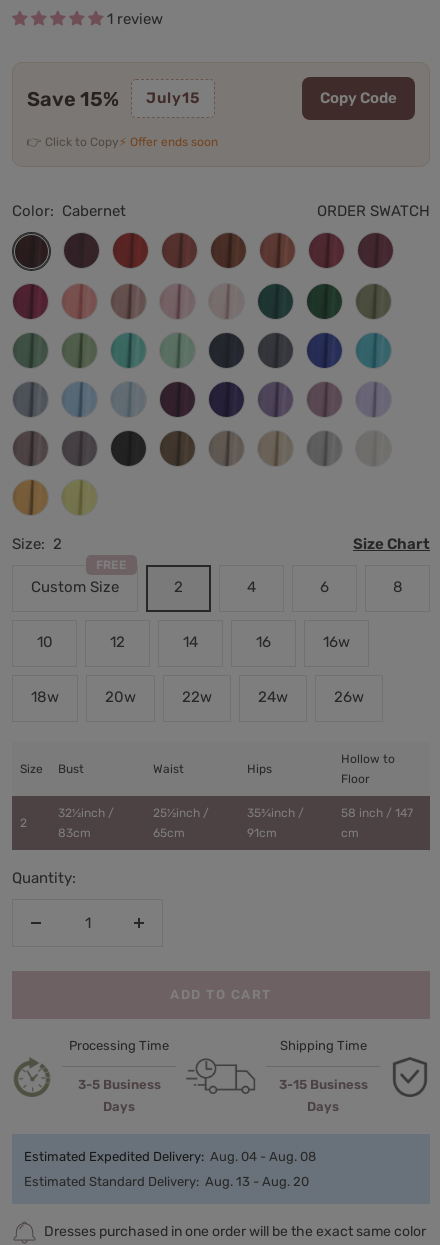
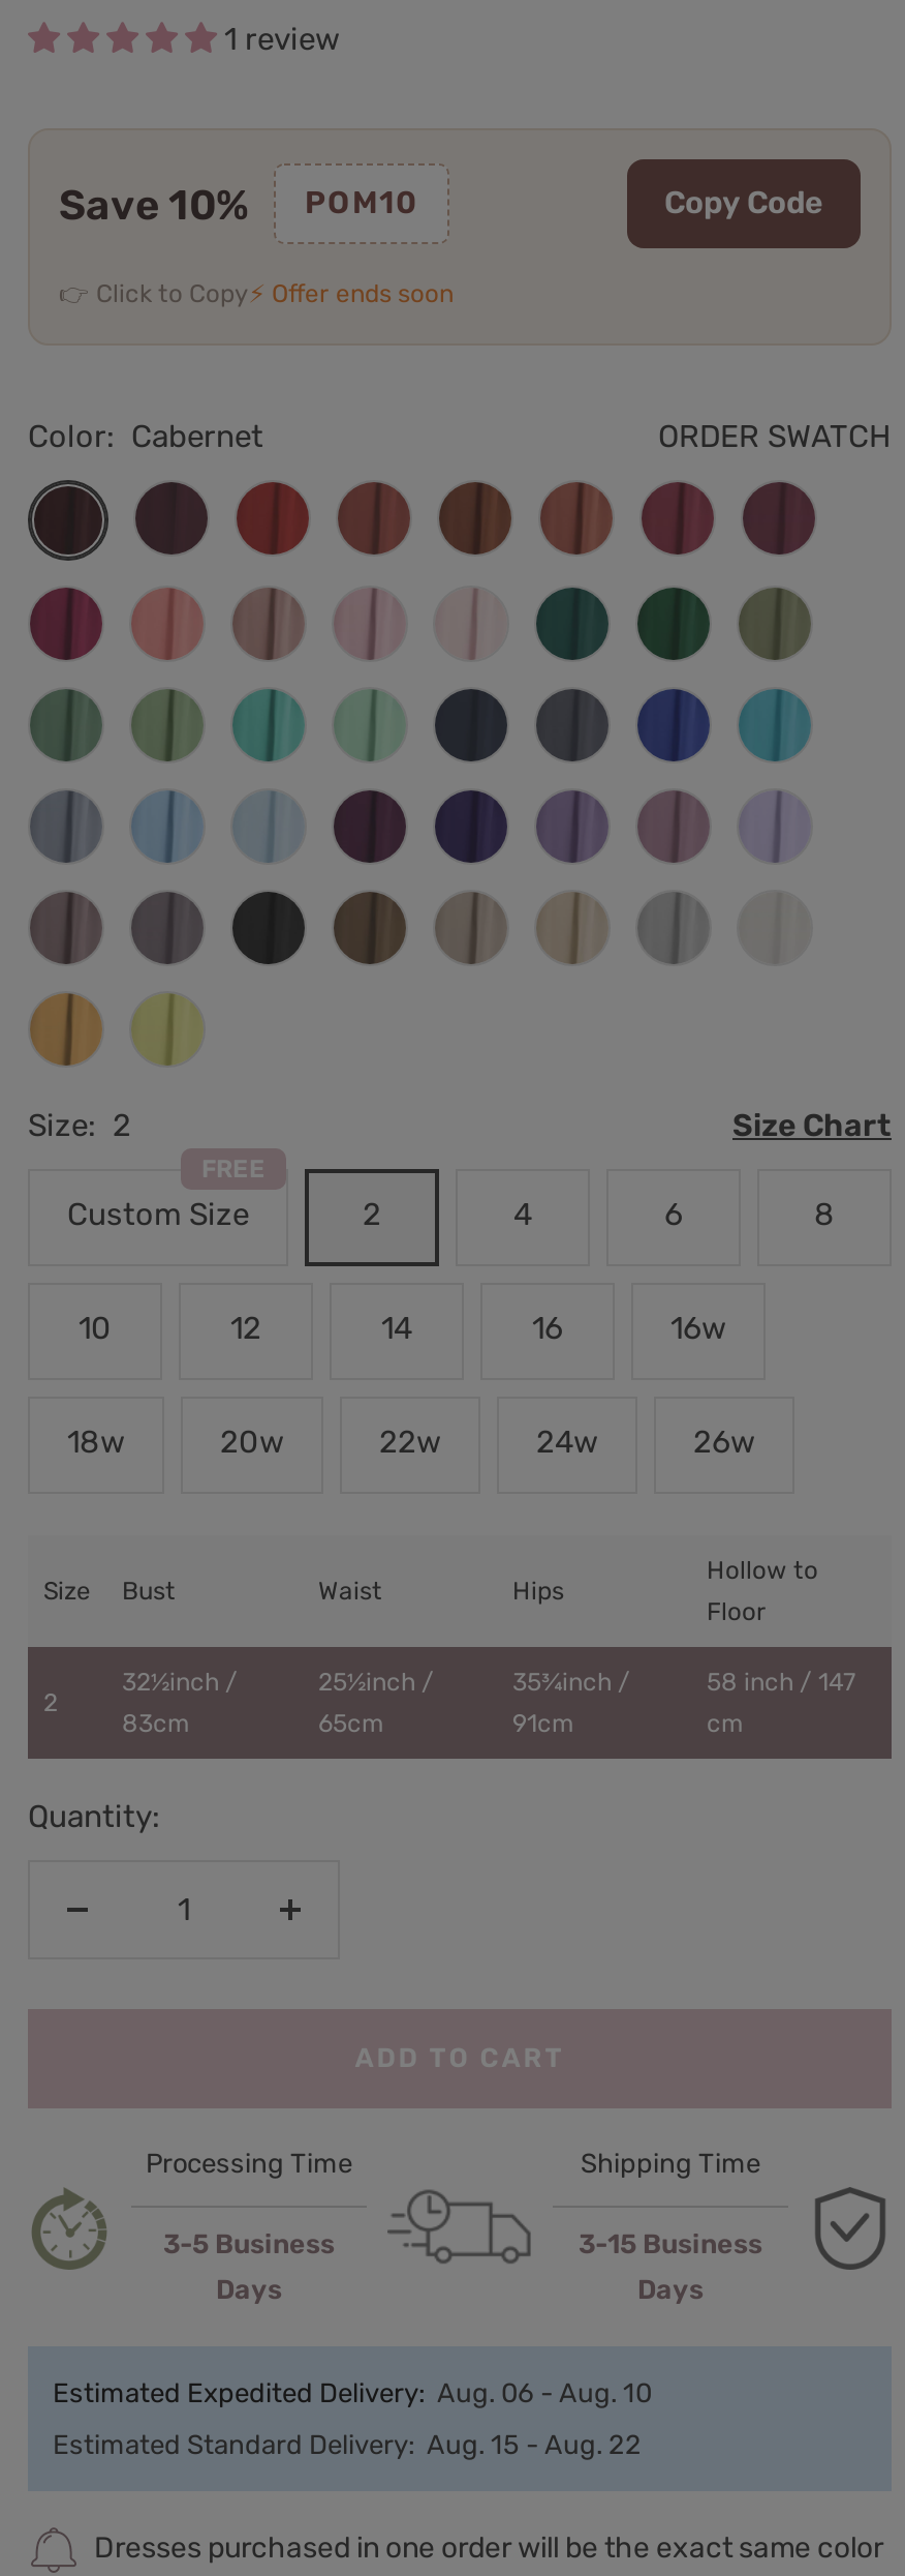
[27,87,200,111] Save 15% | July15 -> [59,180,418,229] Save 10% | POM10
[24,1149,316,1164] Estimated Expedited Delivery: Aug. 04 - Aug. 08 -> [53,2378,652,2409] Estimated Expedited Delivery: Aug. 06 - Aug. 10
[24,1174,309,1189] Estimated Standard Delivery: Aug. 13 - Aug. 20 -> [53,2430,642,2461] Estimated Standard Delivery: Aug. 15 - Aug. 22

